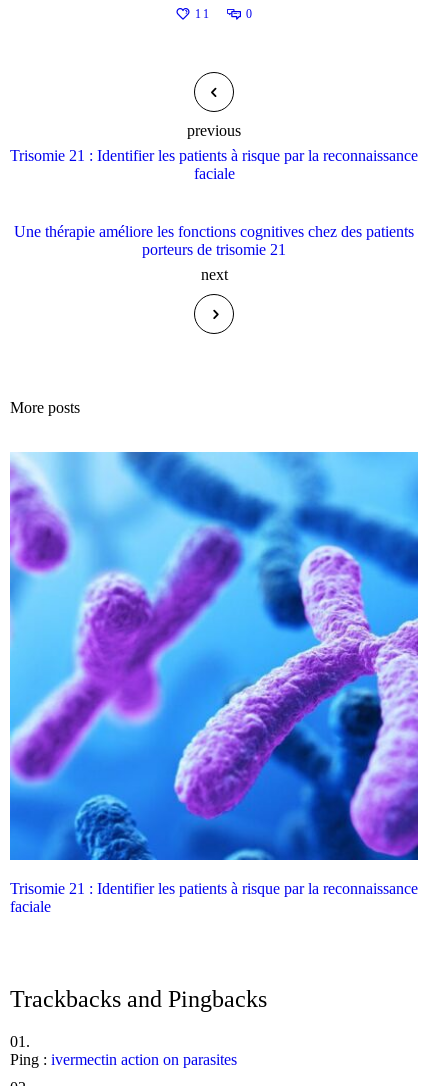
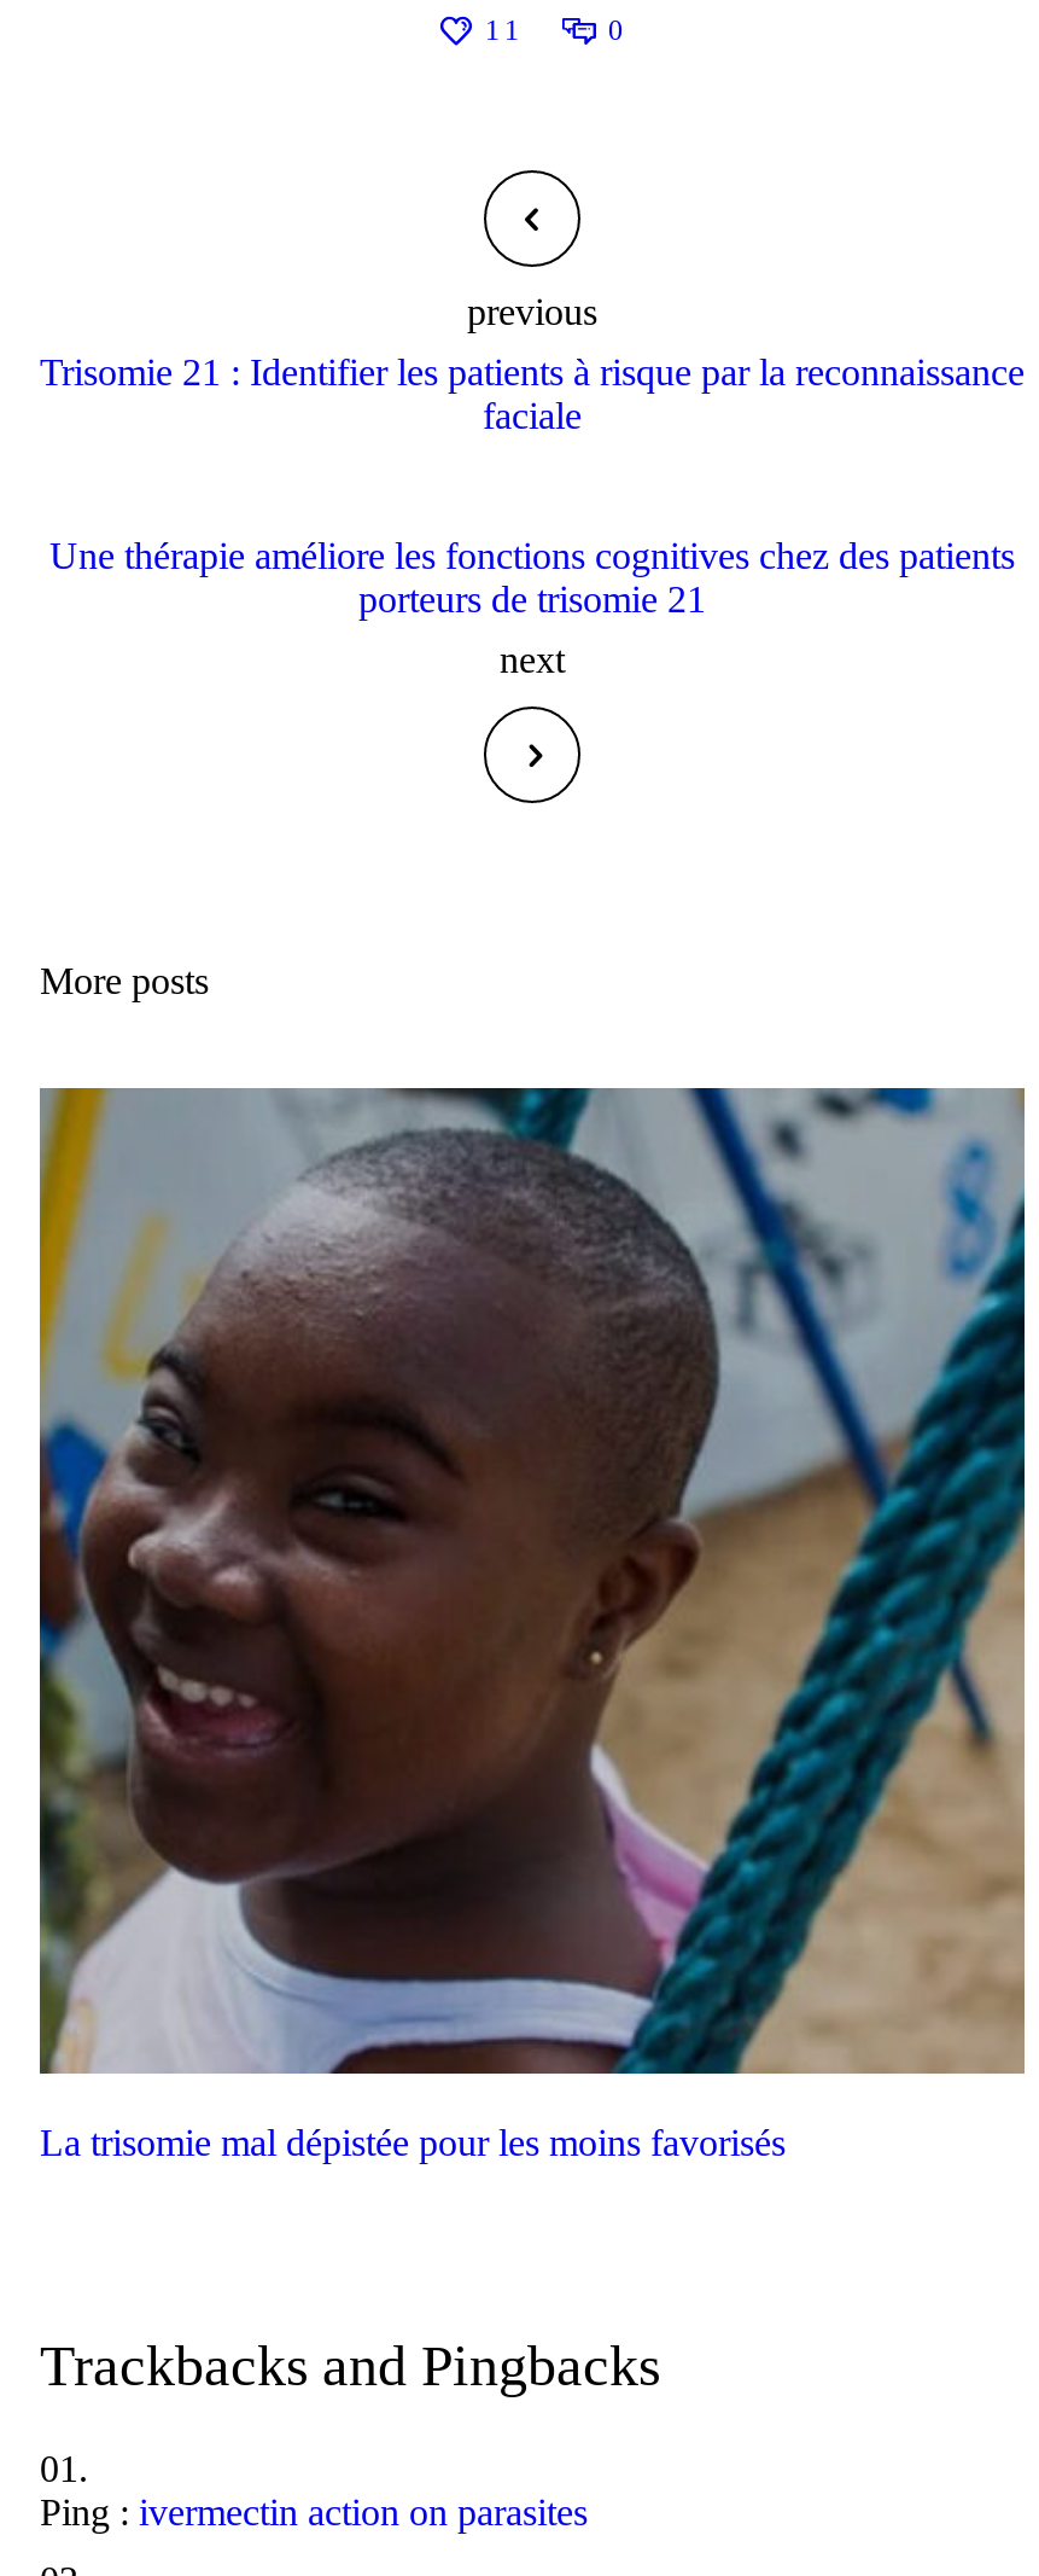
[9,451,419,915] [image] | Trisomie 21 : Identifier les patients à risque par la reconnaissance | faciale -> [37,1086,1027,2163] [image] | La trisomie mal dépistée pour les moins favorisés

